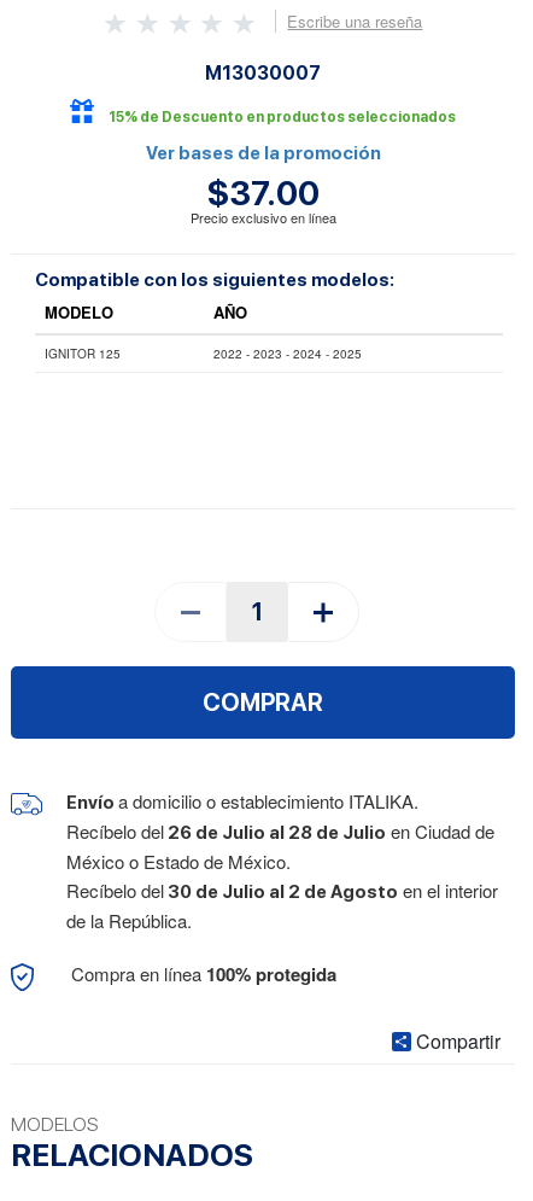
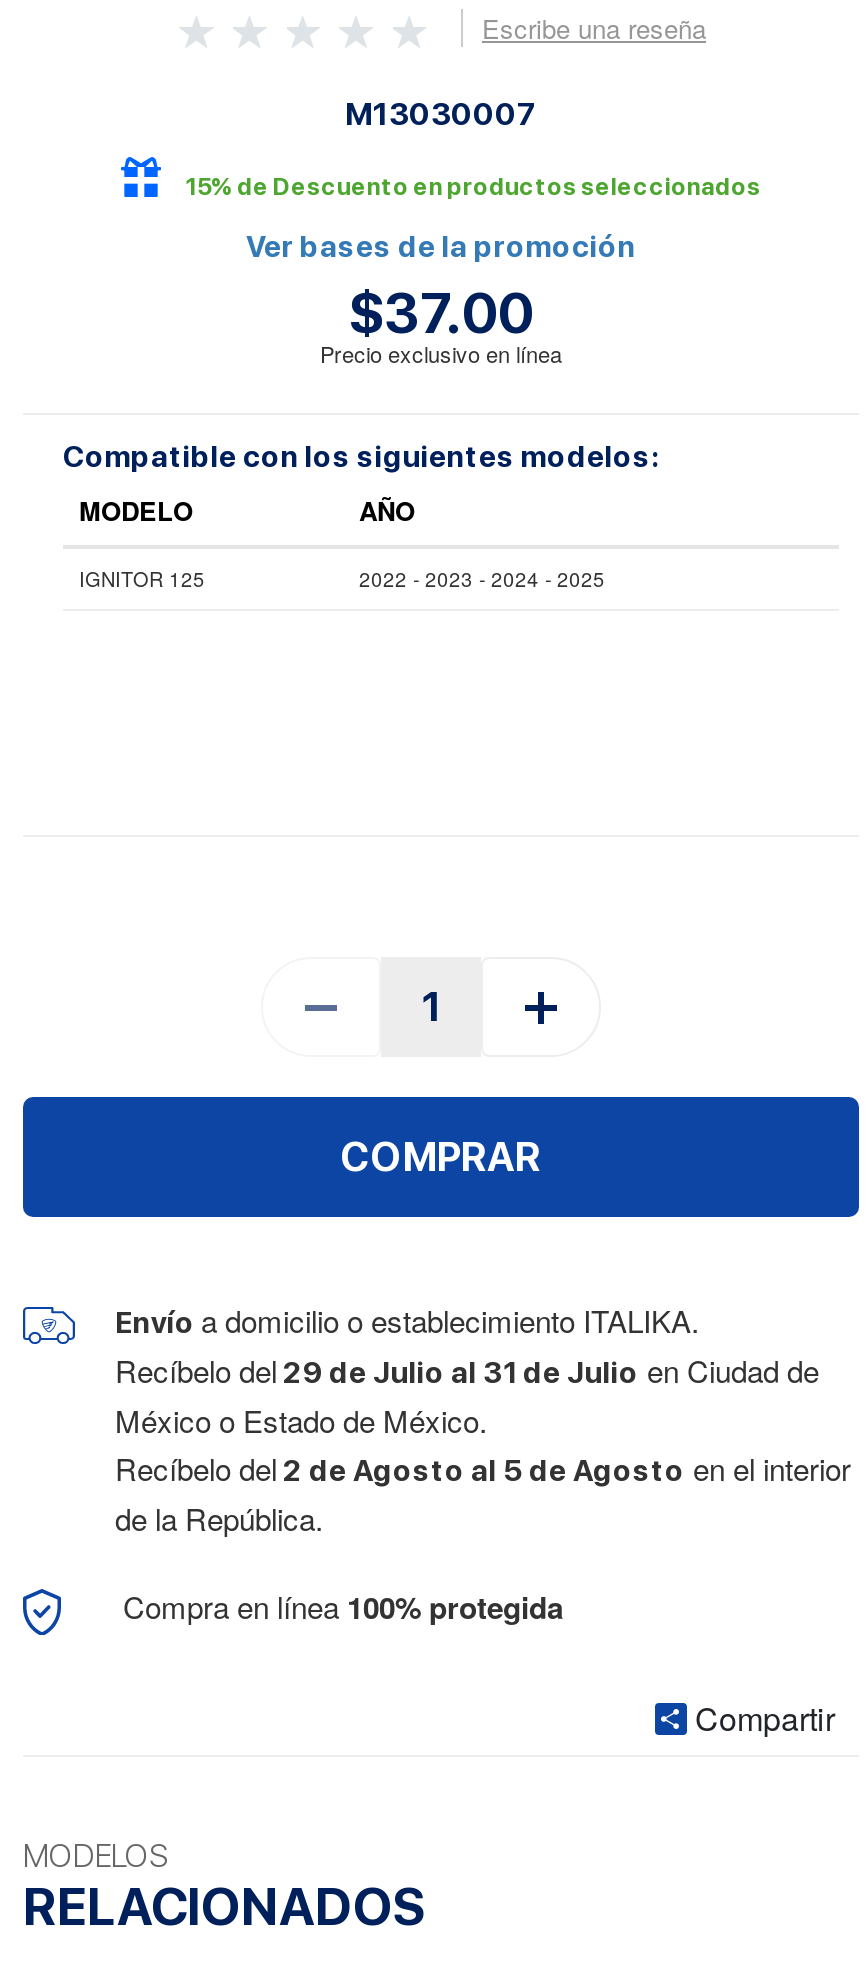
[66,819,494,844] Recíbelo del 26 de Julio al 28 de Julio en Ciudad de -> [115,1350,819,1392] Recíbelo del 29 de Julio al 31 de Julio en Ciudad de
[66,878,498,903] Recíbelo del 30 de Julio al 2 de Agosto en el interior -> [115,1448,851,1490] Recíbelo del 2 de Agosto al 5 de Agosto en el interior

